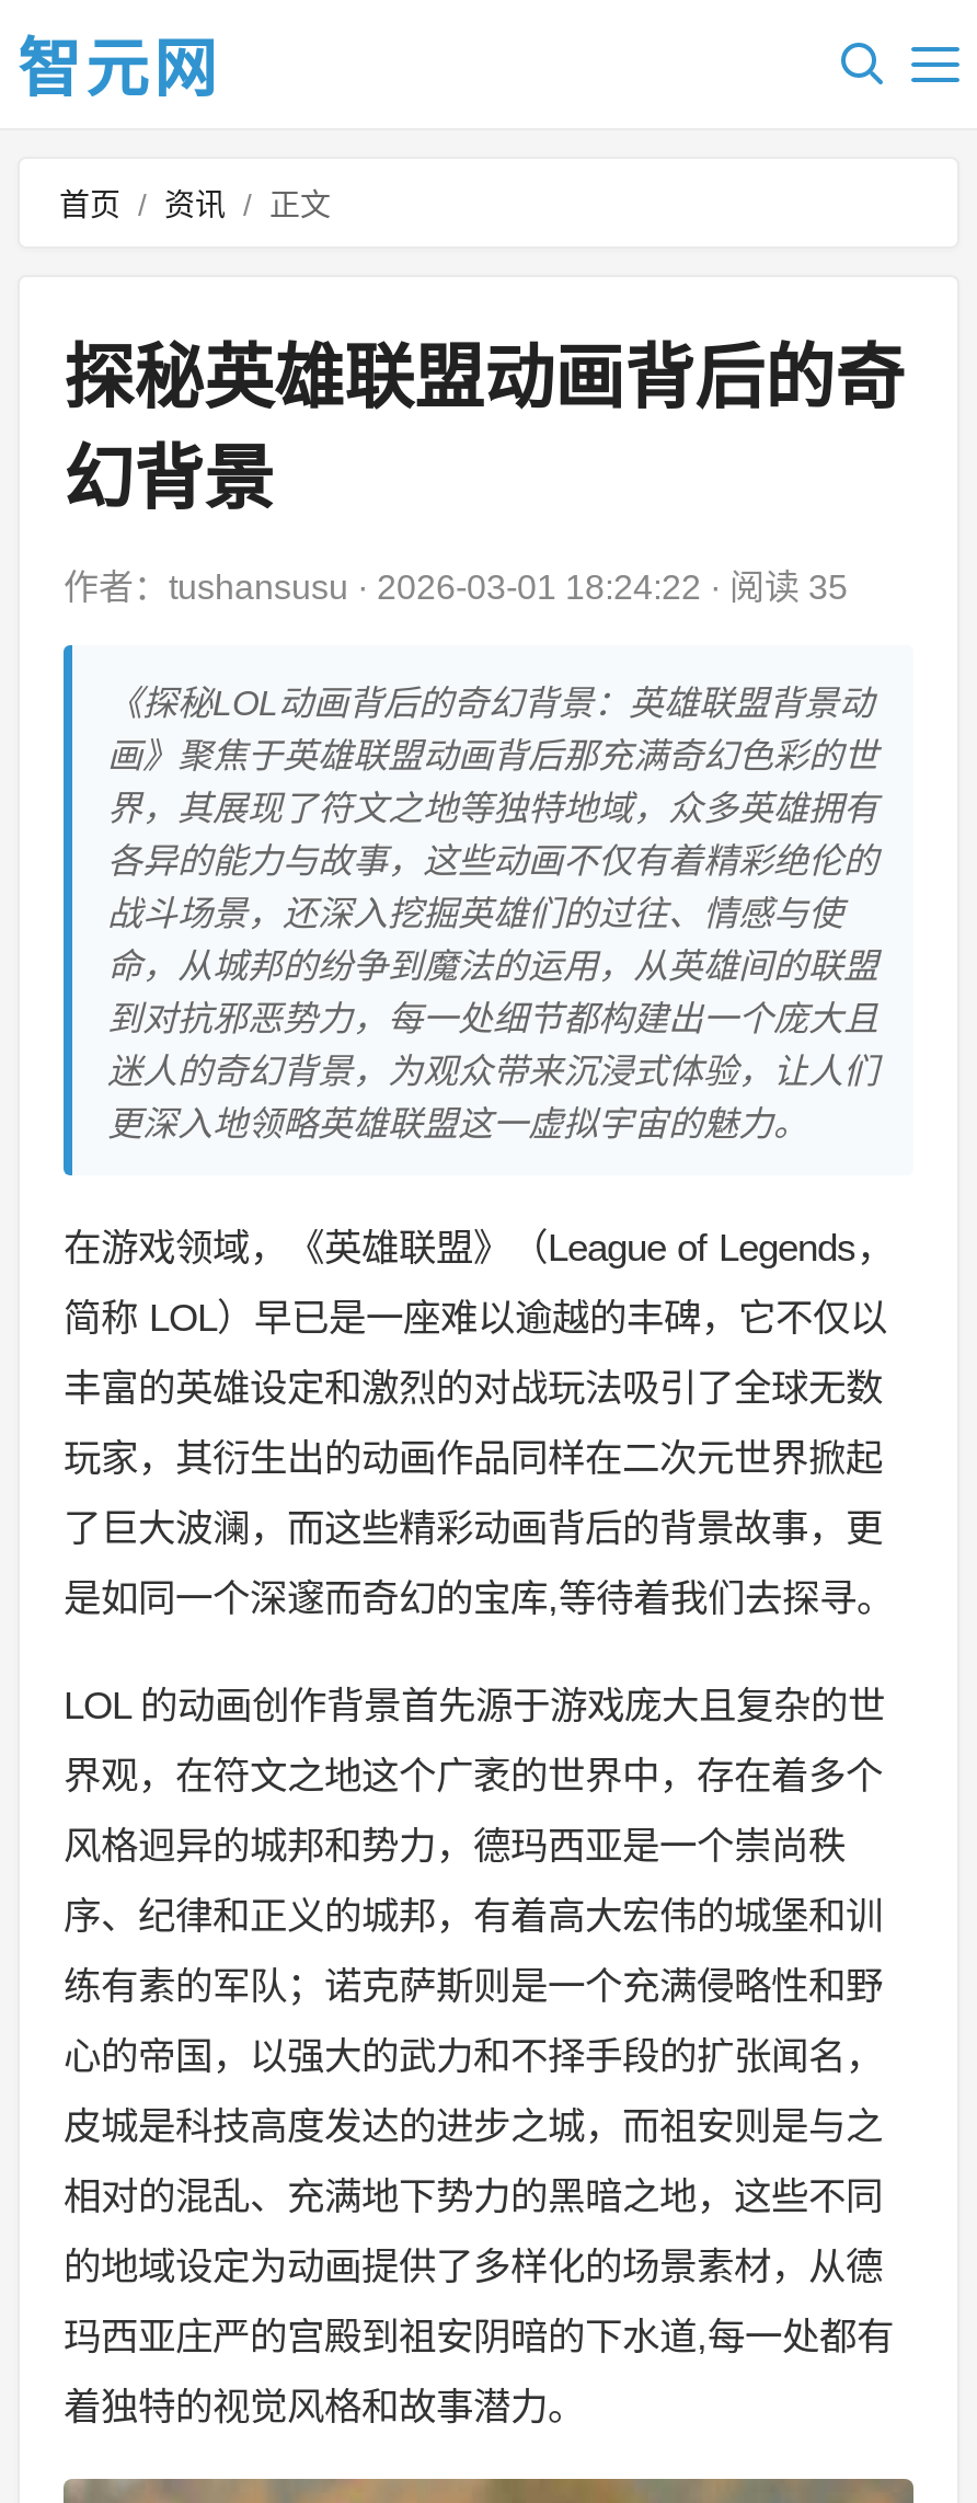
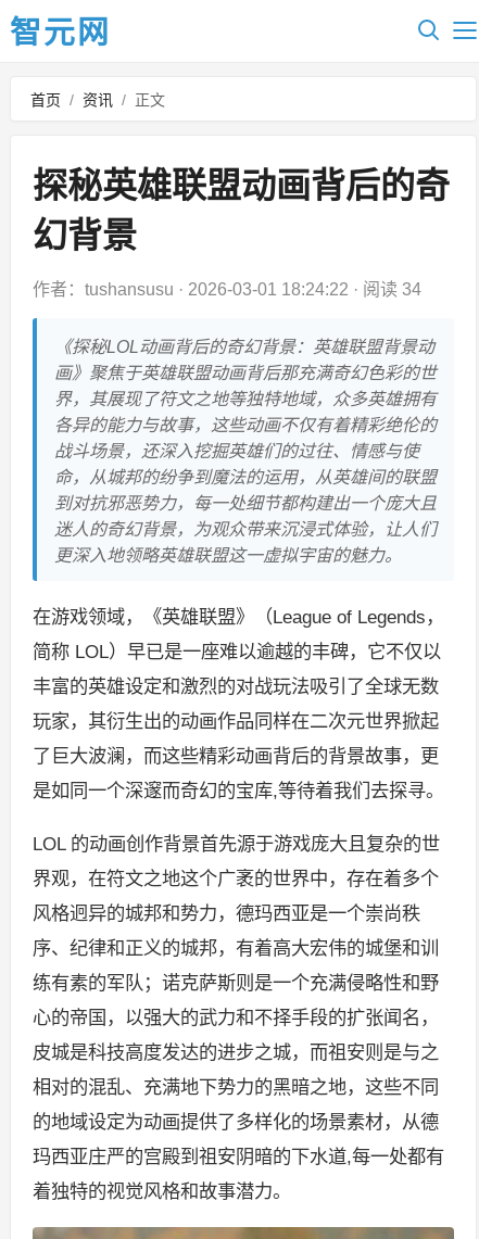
[64,569,848,606] 作者：tushansusu · 2026-03-01 18:24:22 ·阅读 35 -> [33,280,421,299] 作者：tushansusu · 2026-03-01 18:24:22 ·阅读 34

